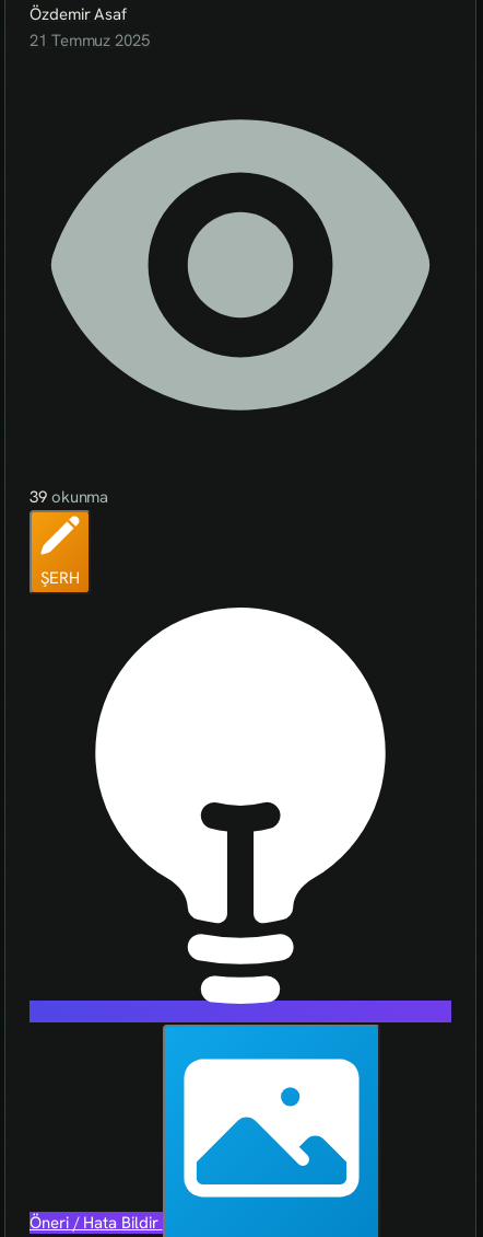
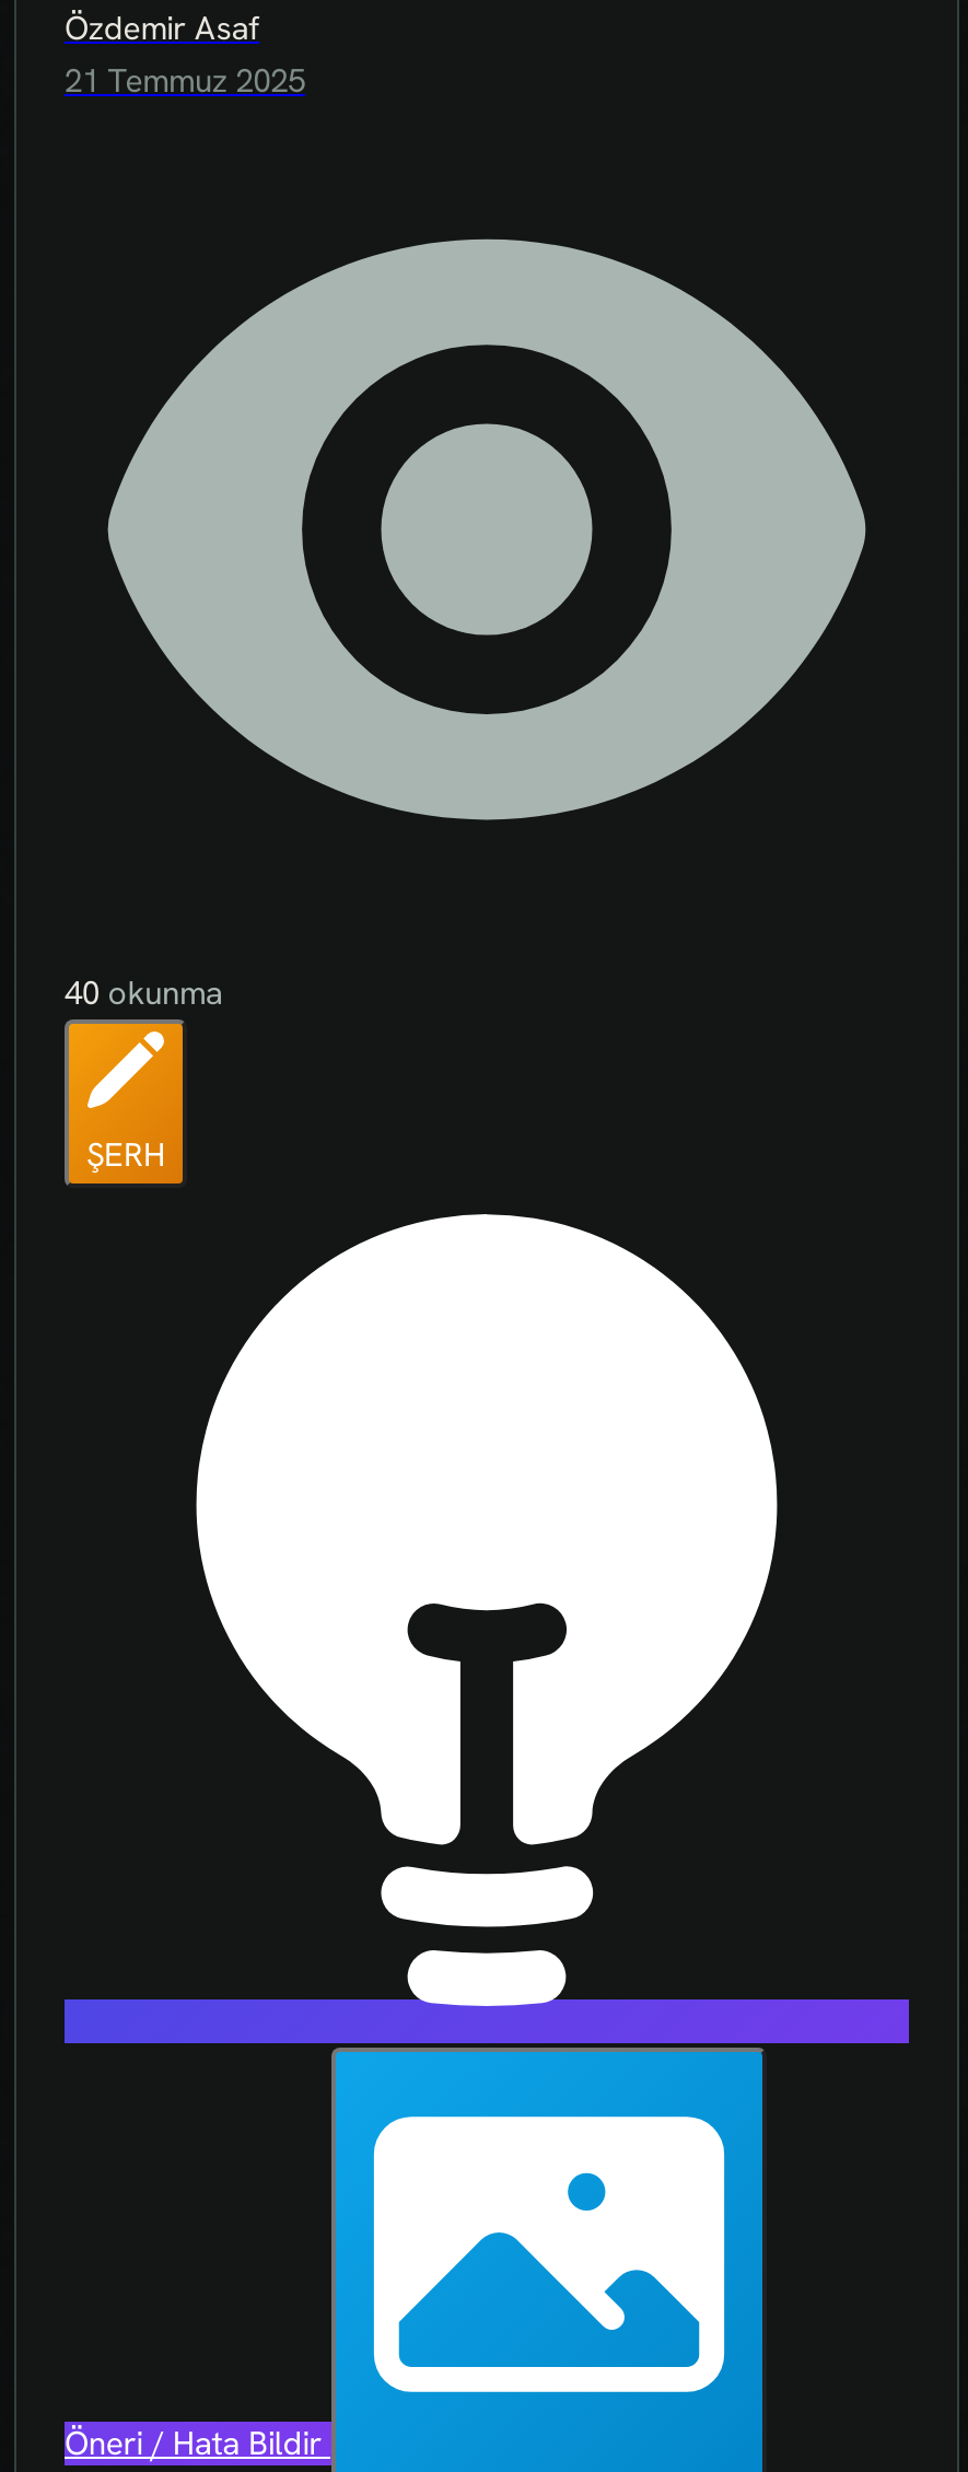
[30,486,109,508] 39 okunma -> [65,971,223,1015] 40 okunma

